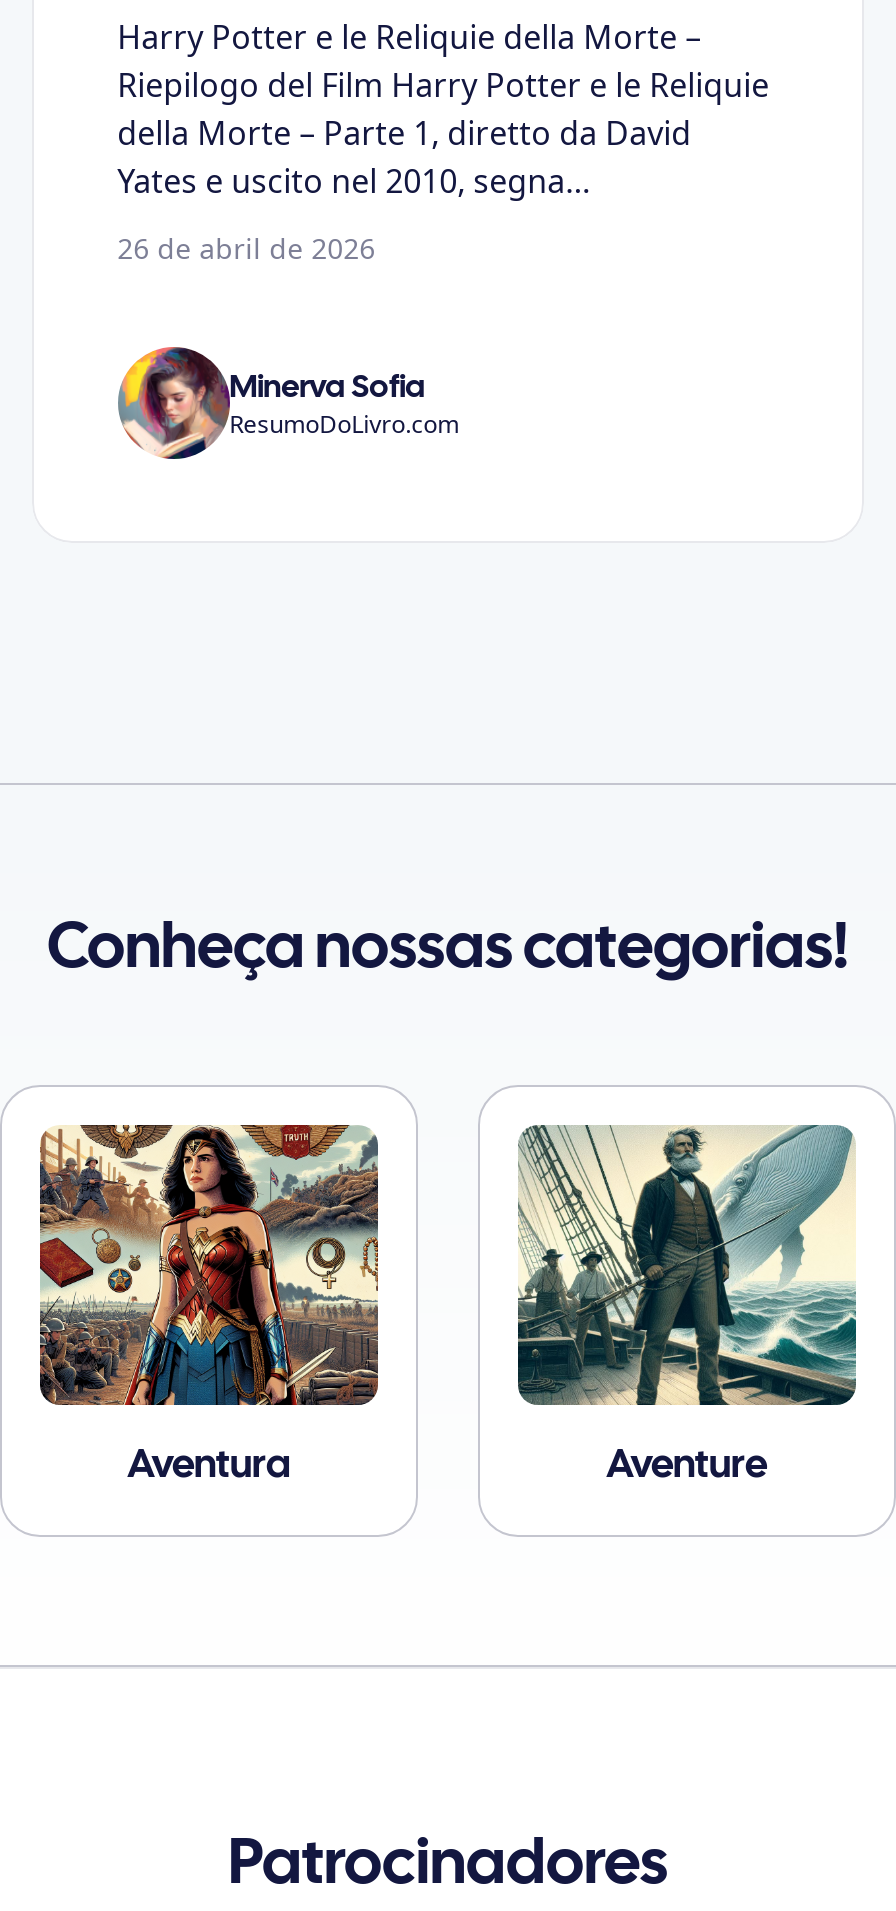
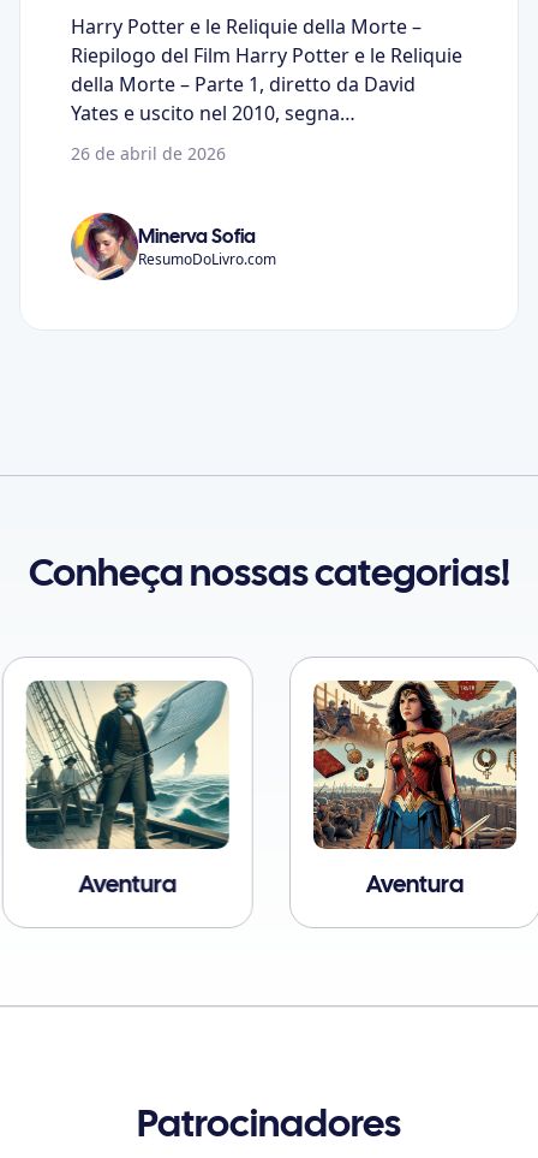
[38,1123,780,1485] [image] | Aventure | Avventura -> [24,679,461,897] [image] | Aventura | Aventura
[516,1123,860,1407] [image] -> [311,679,518,850] [image]

